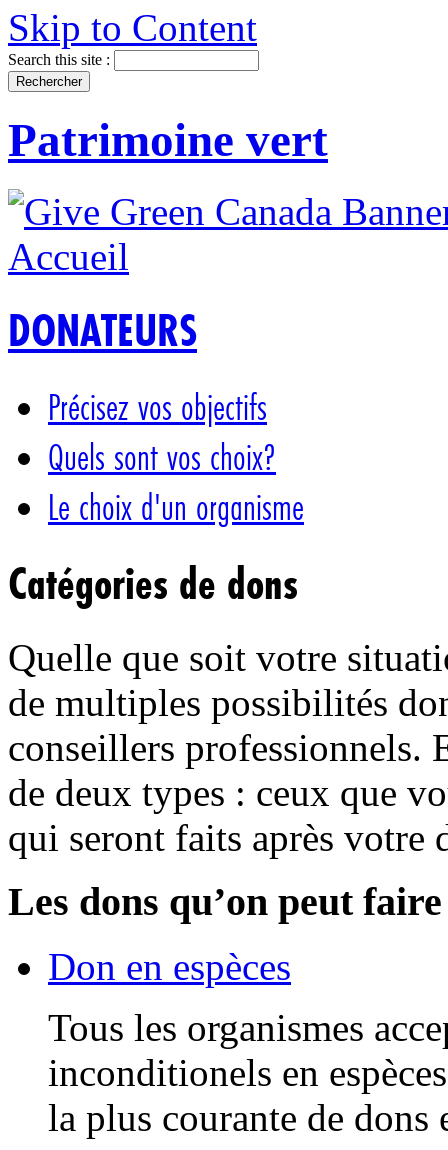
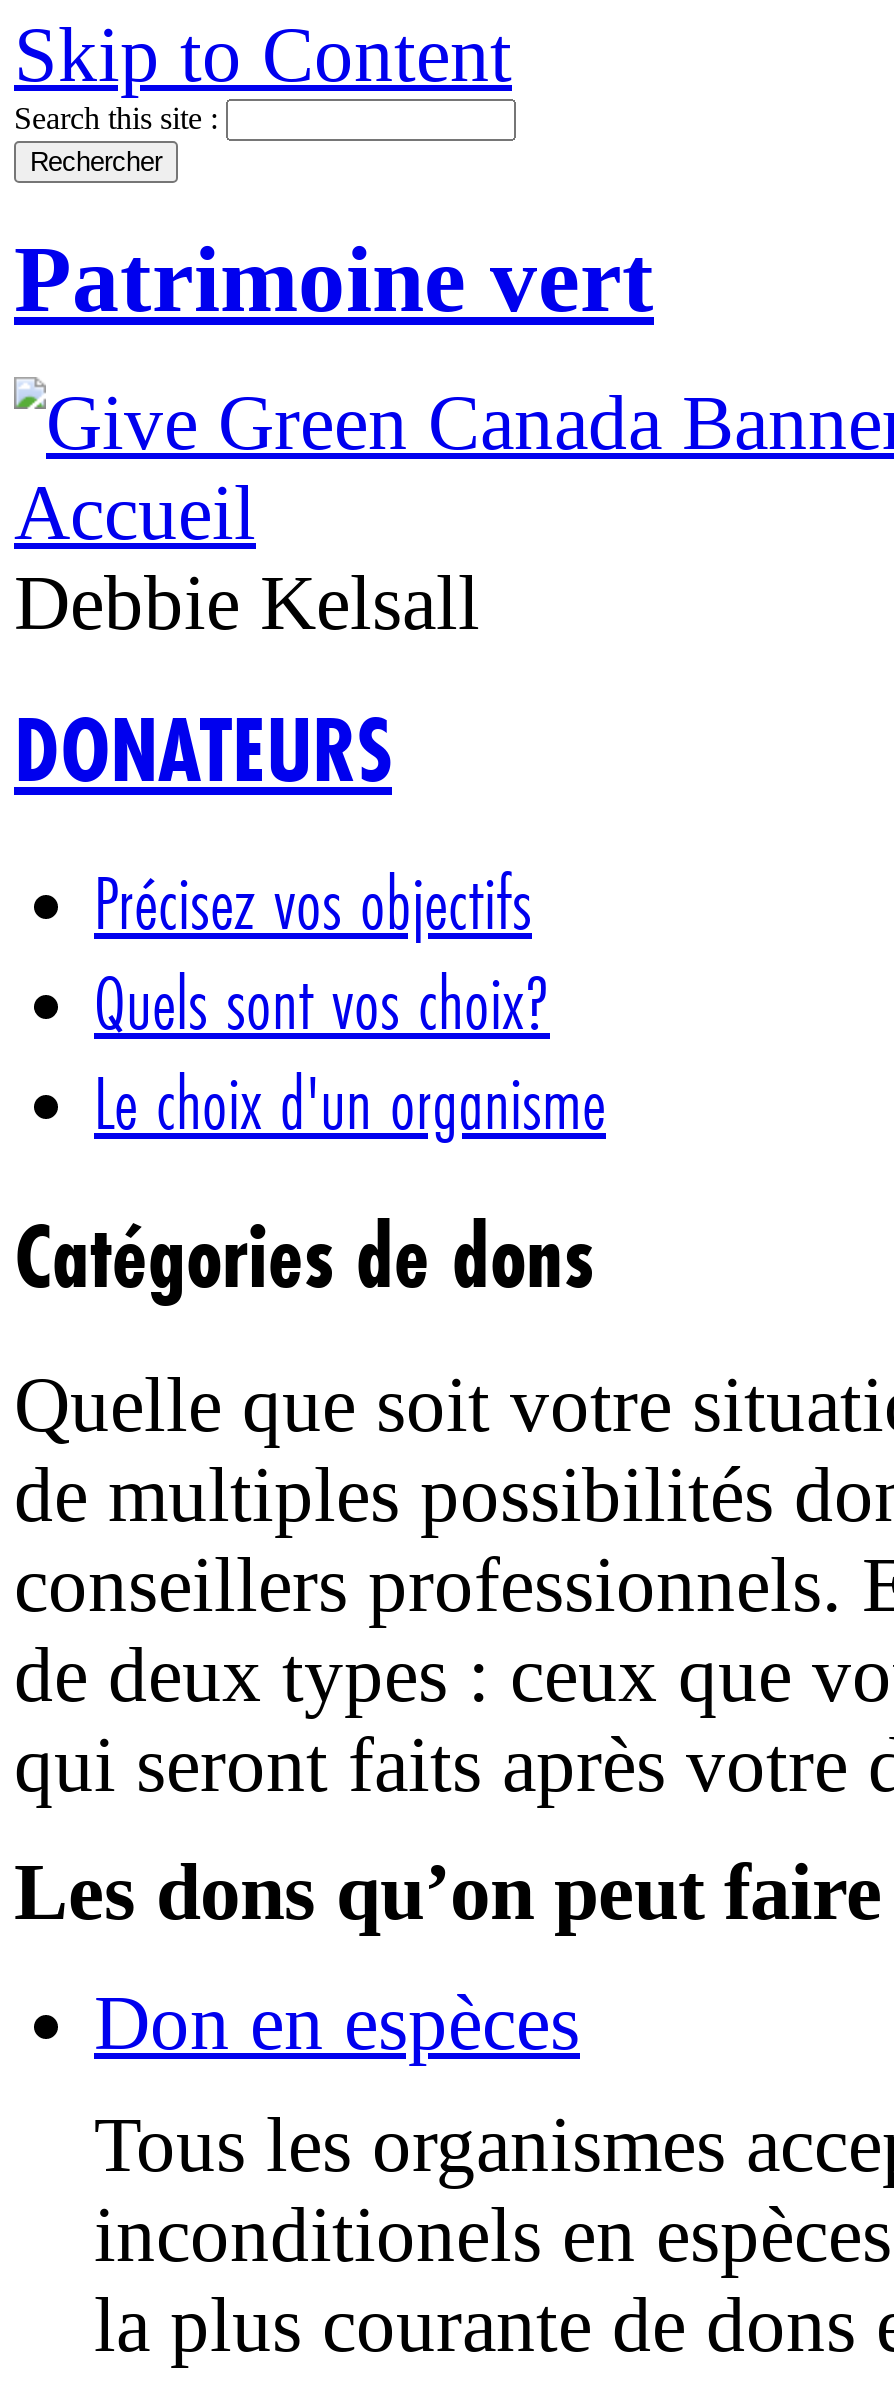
none -> [14,559,480,645] Debbie Kelsall

